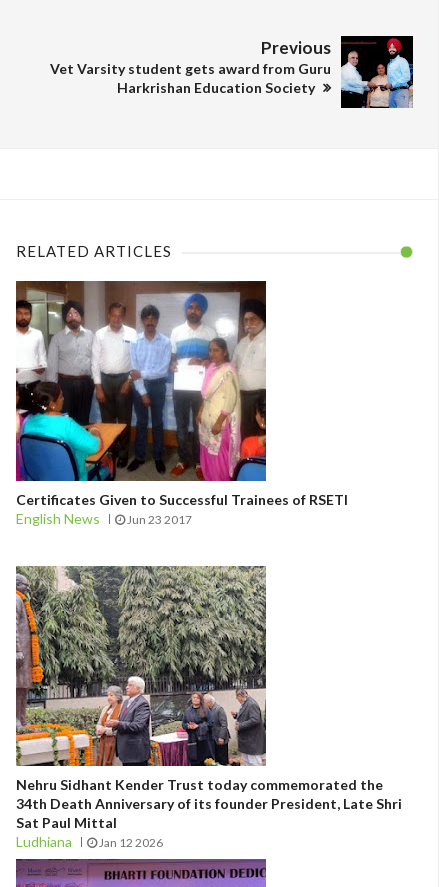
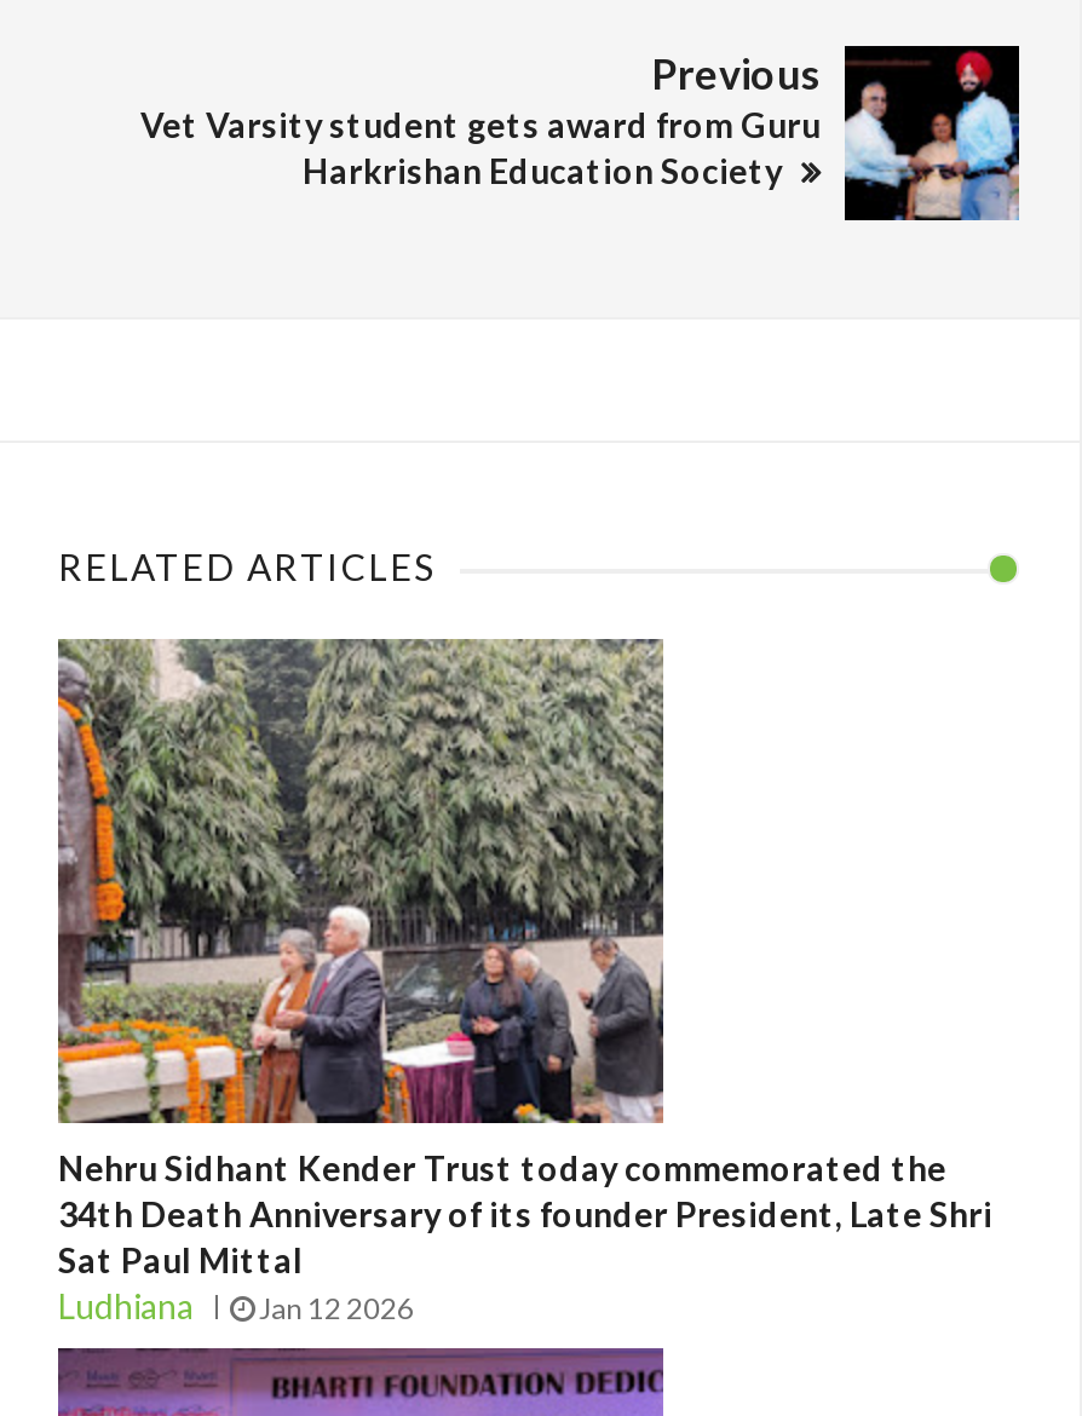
[15,280,348,527] [image] | Certificates Given to Successful Trainees of RSETI | English News | Jun 23 2017 -> none

